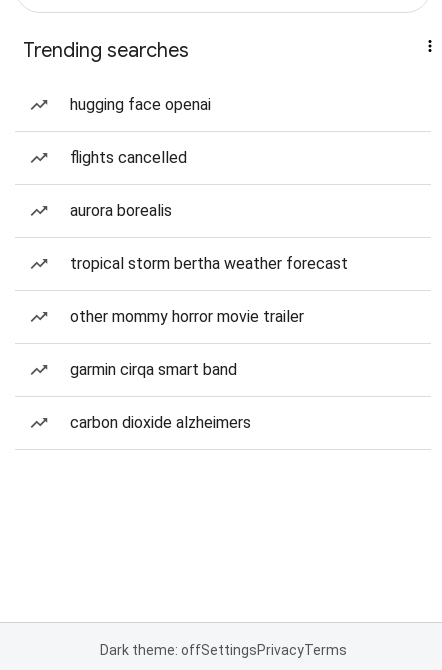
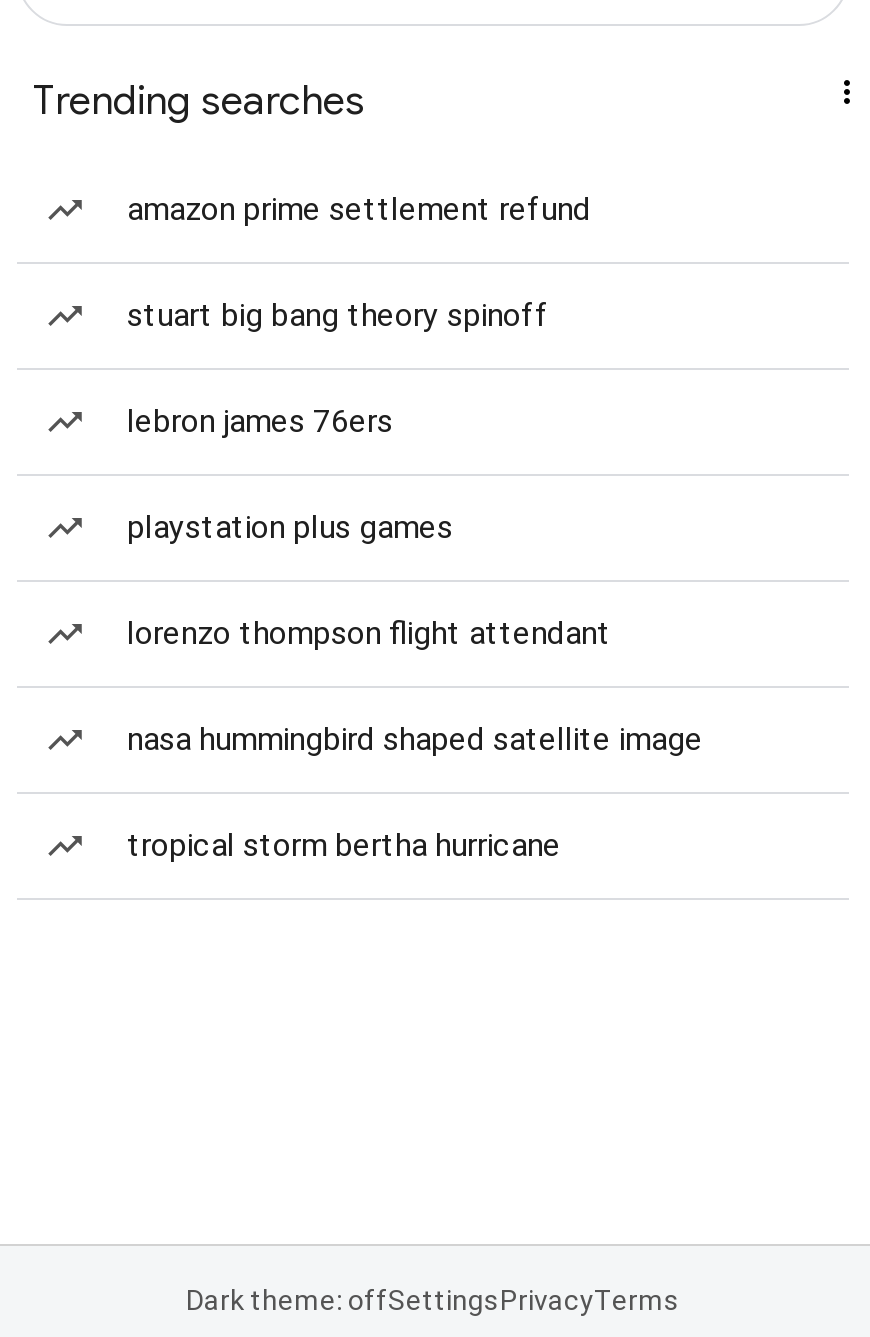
[70,95,211,114] hugging face openai -> [127,190,591,228] amazon prime settlement refund
[70,148,187,167] flights cancelled -> [127,296,549,334] stuart big bang theory spinoff
[70,201,172,220] aurora borealis -> [127,402,393,440] lebron james 76ers
[70,254,348,273] tropical storm bertha weather forecast -> [127,508,453,546] playstation plus games
[70,307,304,326] other mommy horror movie trailer -> [127,614,611,652] lorenzo thompson flight attendant
[70,360,237,379] garmin cirqa smart band -> [127,720,703,758] nasa hummingbird shaped satellite image
[70,413,251,432] carbon dioxide alzheimers -> [127,826,561,864] tropical storm bertha hurricane

